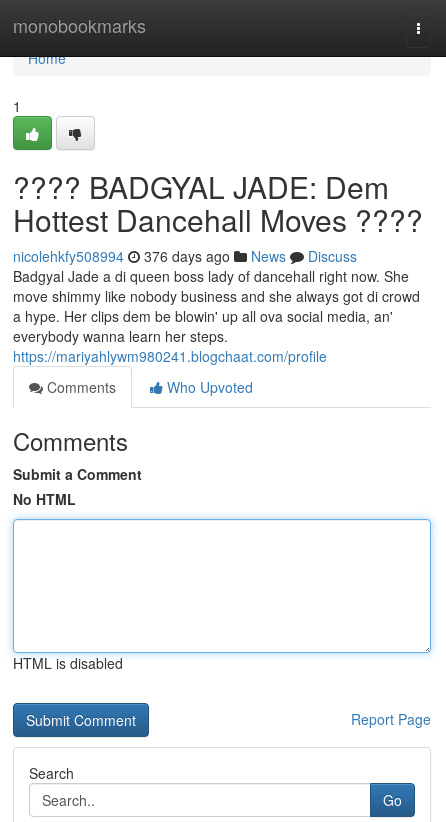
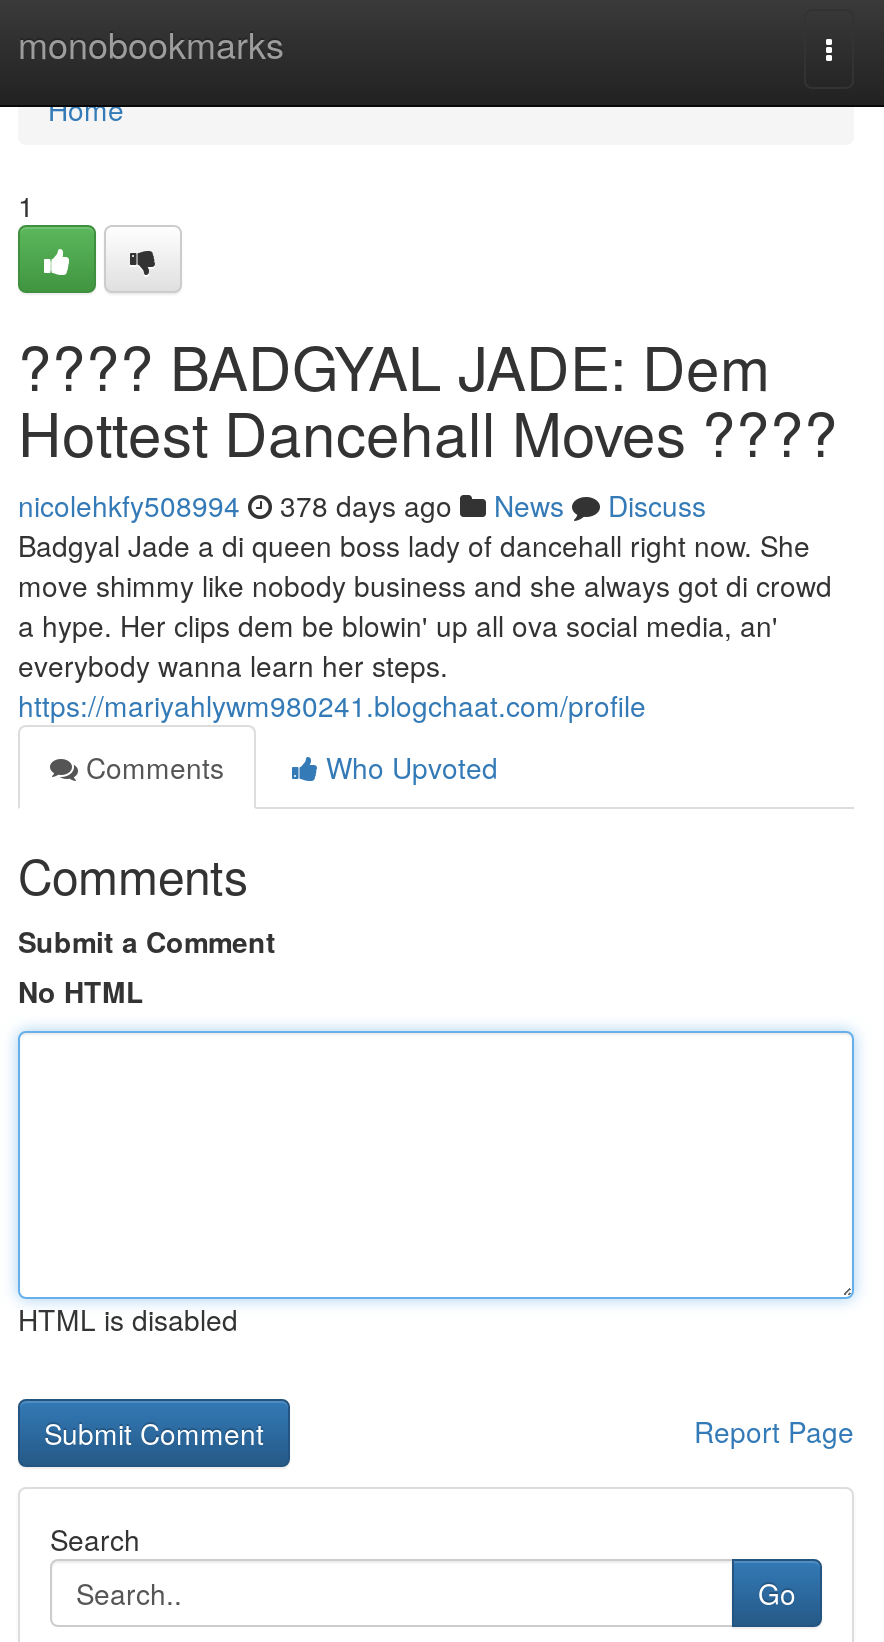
[13,246,357,266] nicolehkfy508994 376 days ago News Discuss -> [18,485,706,525] nicolehkfy508994 378 days ago News Discuss

